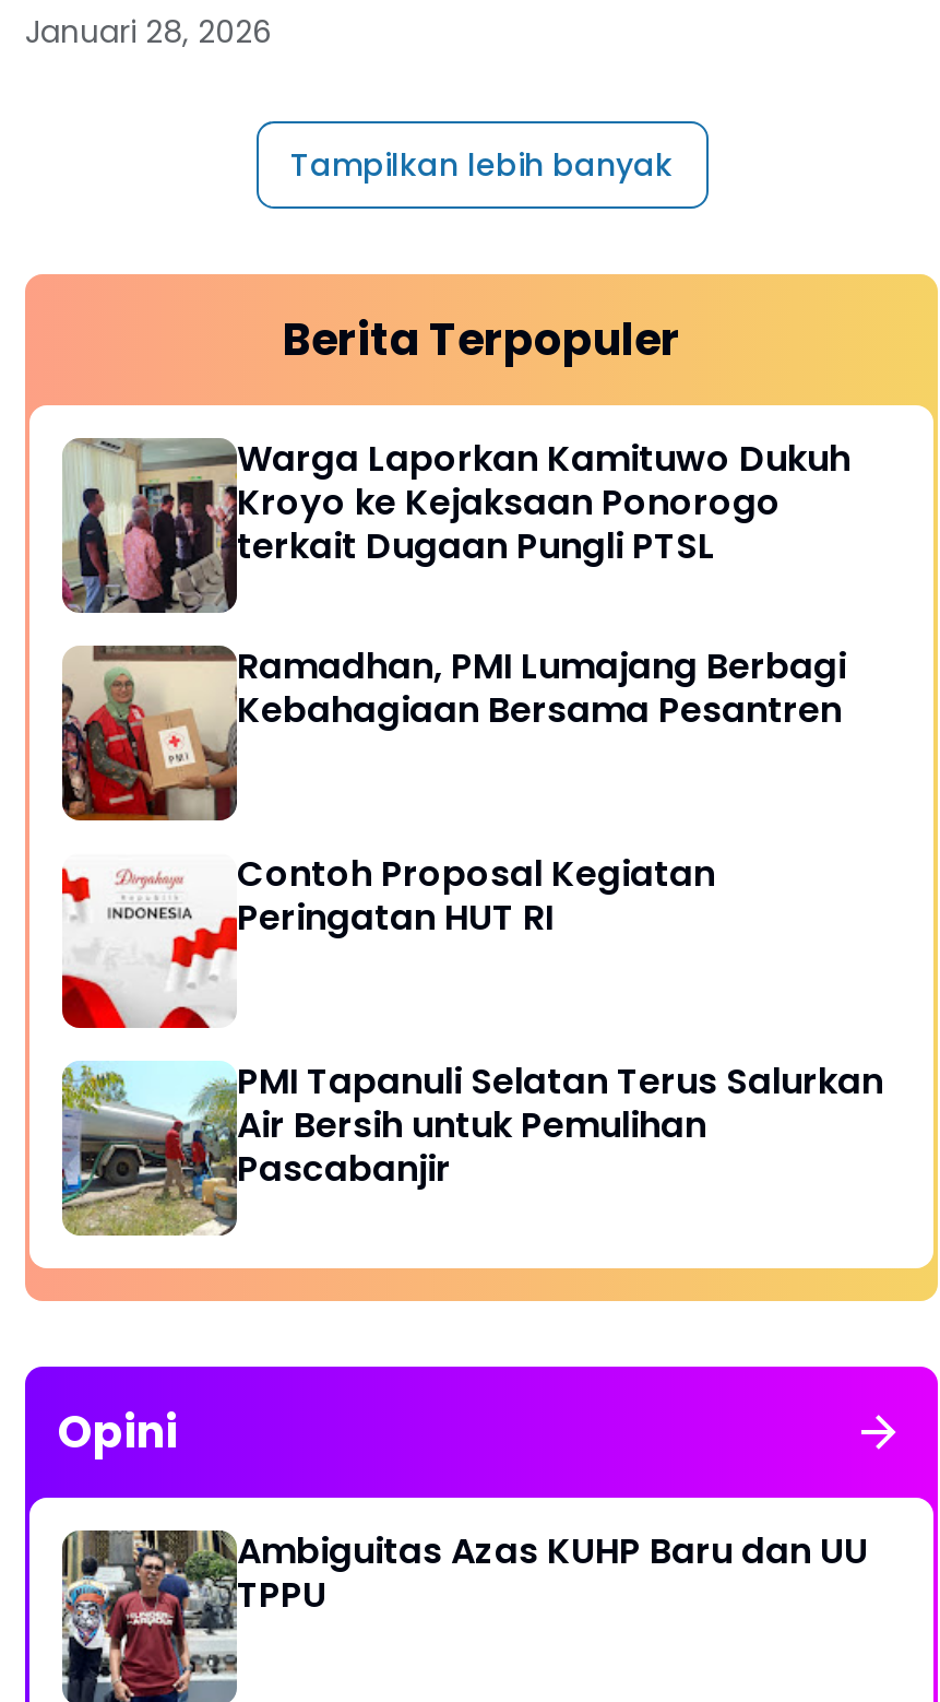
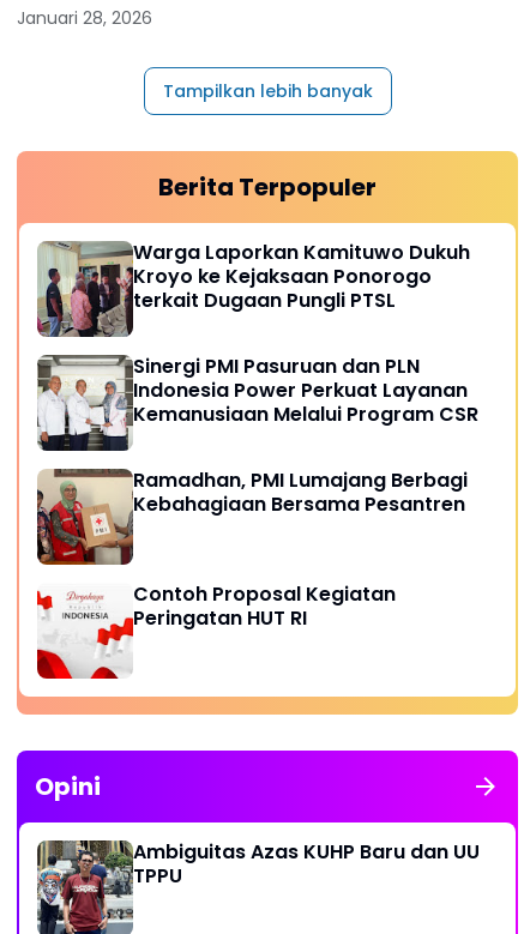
none -> [37,352,478,451] [image] | Sinergi PMI Pasuruan dan PLN | Indonesia Power Perkuat Layanan | Kemanusiaan Melalui Program CSR
moved [58,642,846,943] -> [35,466,468,631]: [image] | Ramadhan, PMI Lumajang Berbagi | Kebahagiaan Bersama Pesantren | Contoh Proposal Kegiatan | Peringatan HUT RI
moved [60,865,230,1029] -> [36,589,130,679]: [image]
[60,1057,883,1237] [image] | PMI Tapanuli Selatan Terus Salurkan | Air Bersih untuk Pemulihan | Pascabanjir -> none

